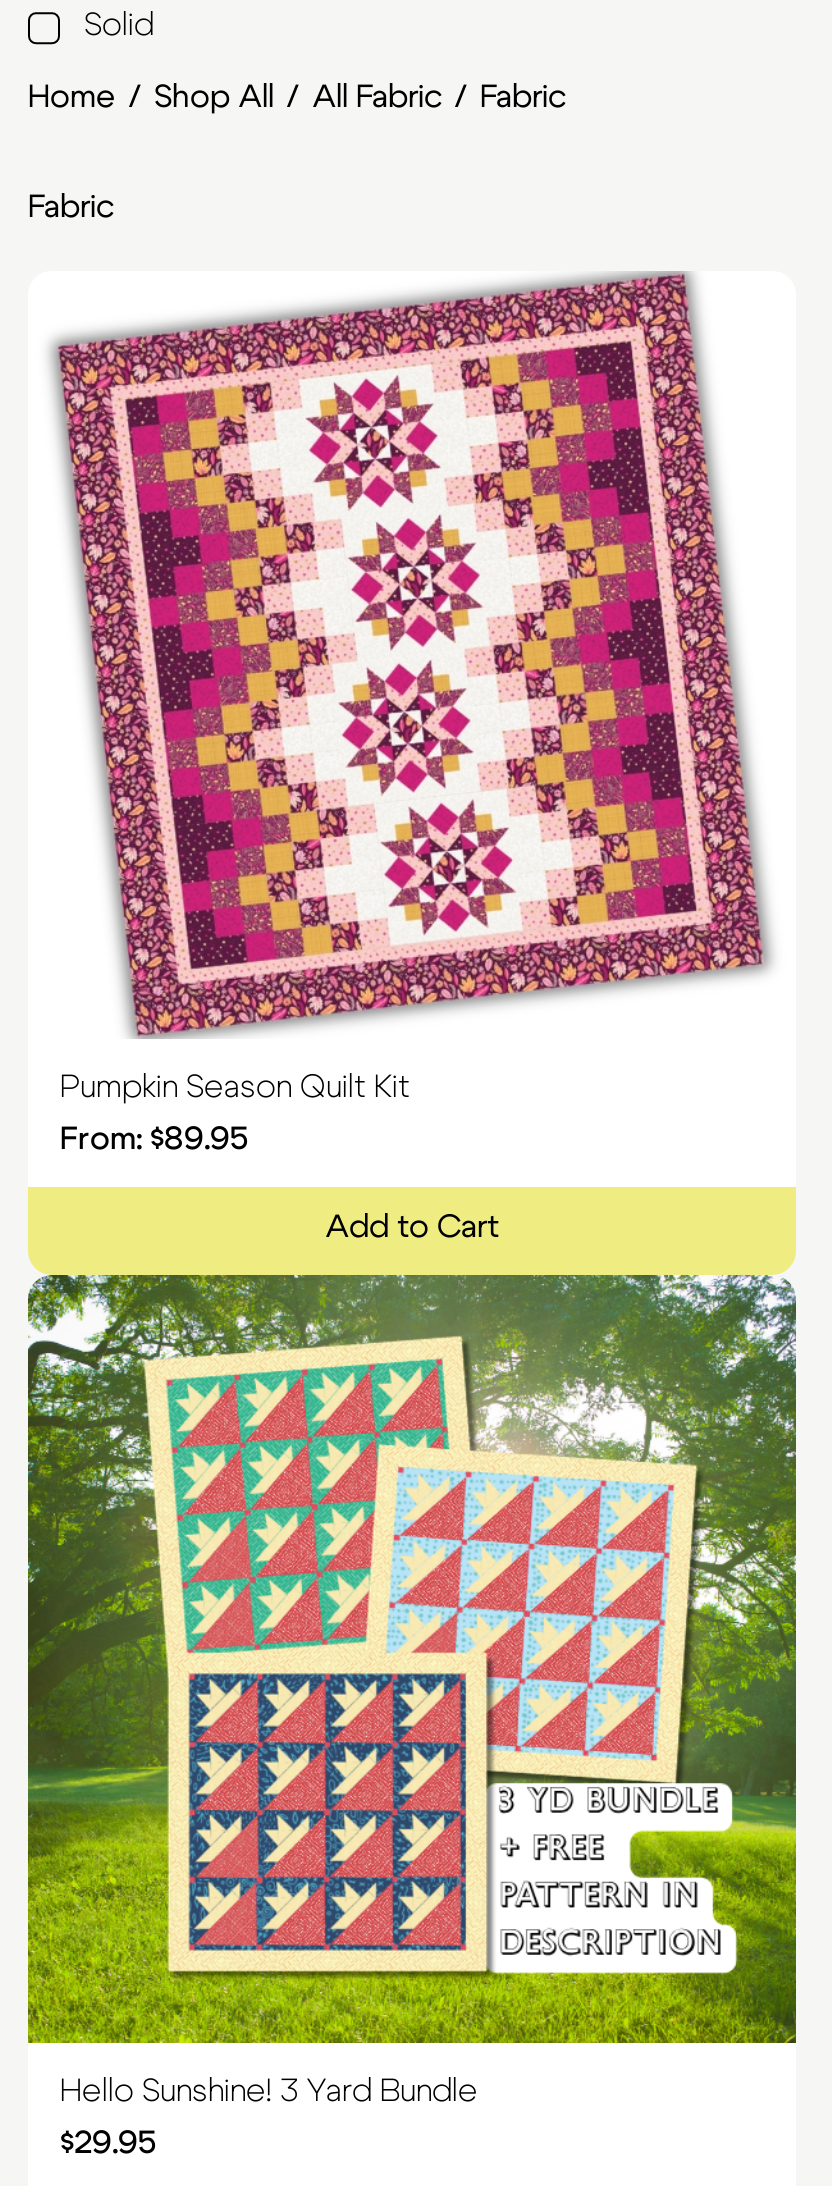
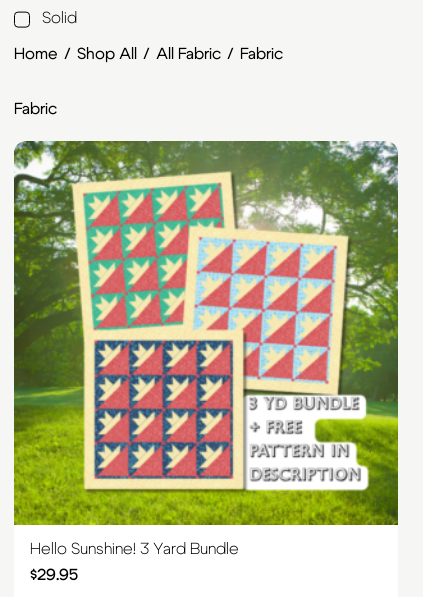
[28,273,770,1243] [image] | Pumpkin Season Quilt Kit | From: $89.95 | Add to Cart -> none

